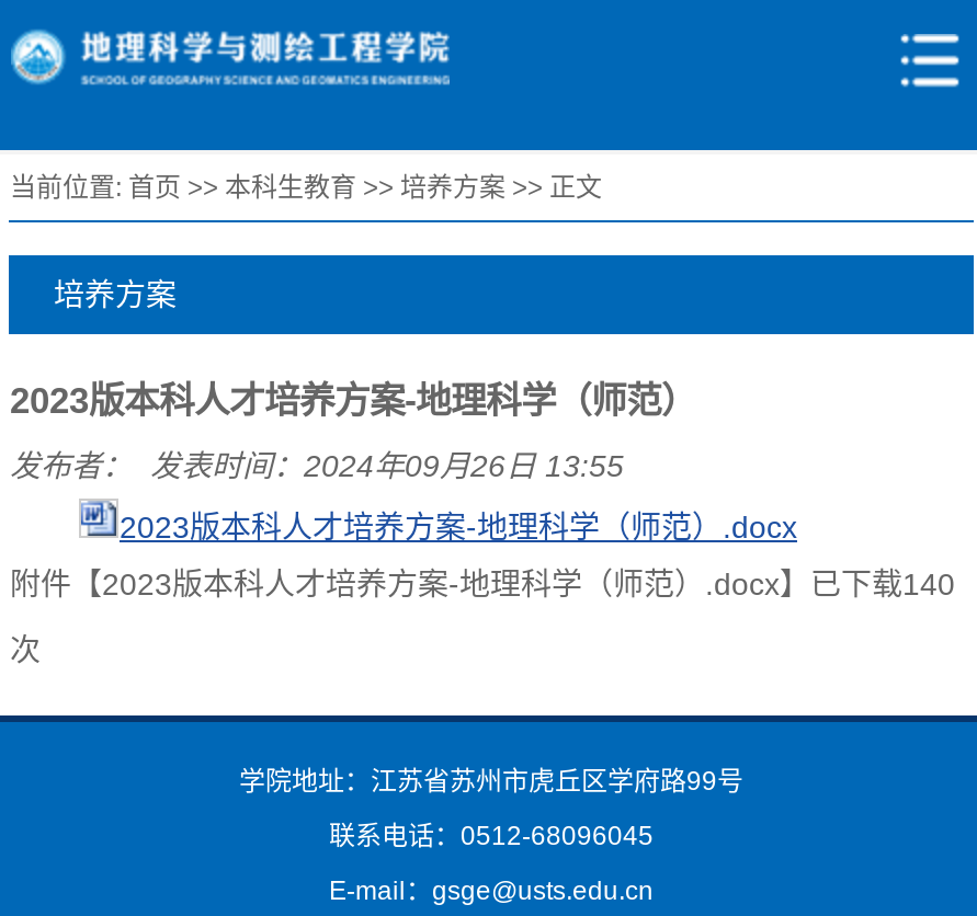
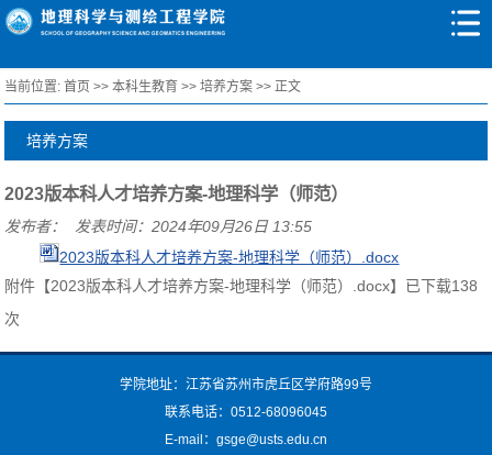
[10,566,955,602] 附件【2023版本科人才培养方案-地理科学（师范）.docx】已下载140 -> [5,277,478,295] 附件【2023版本科人才培养方案-地理科学（师范）.docx】已下载138

